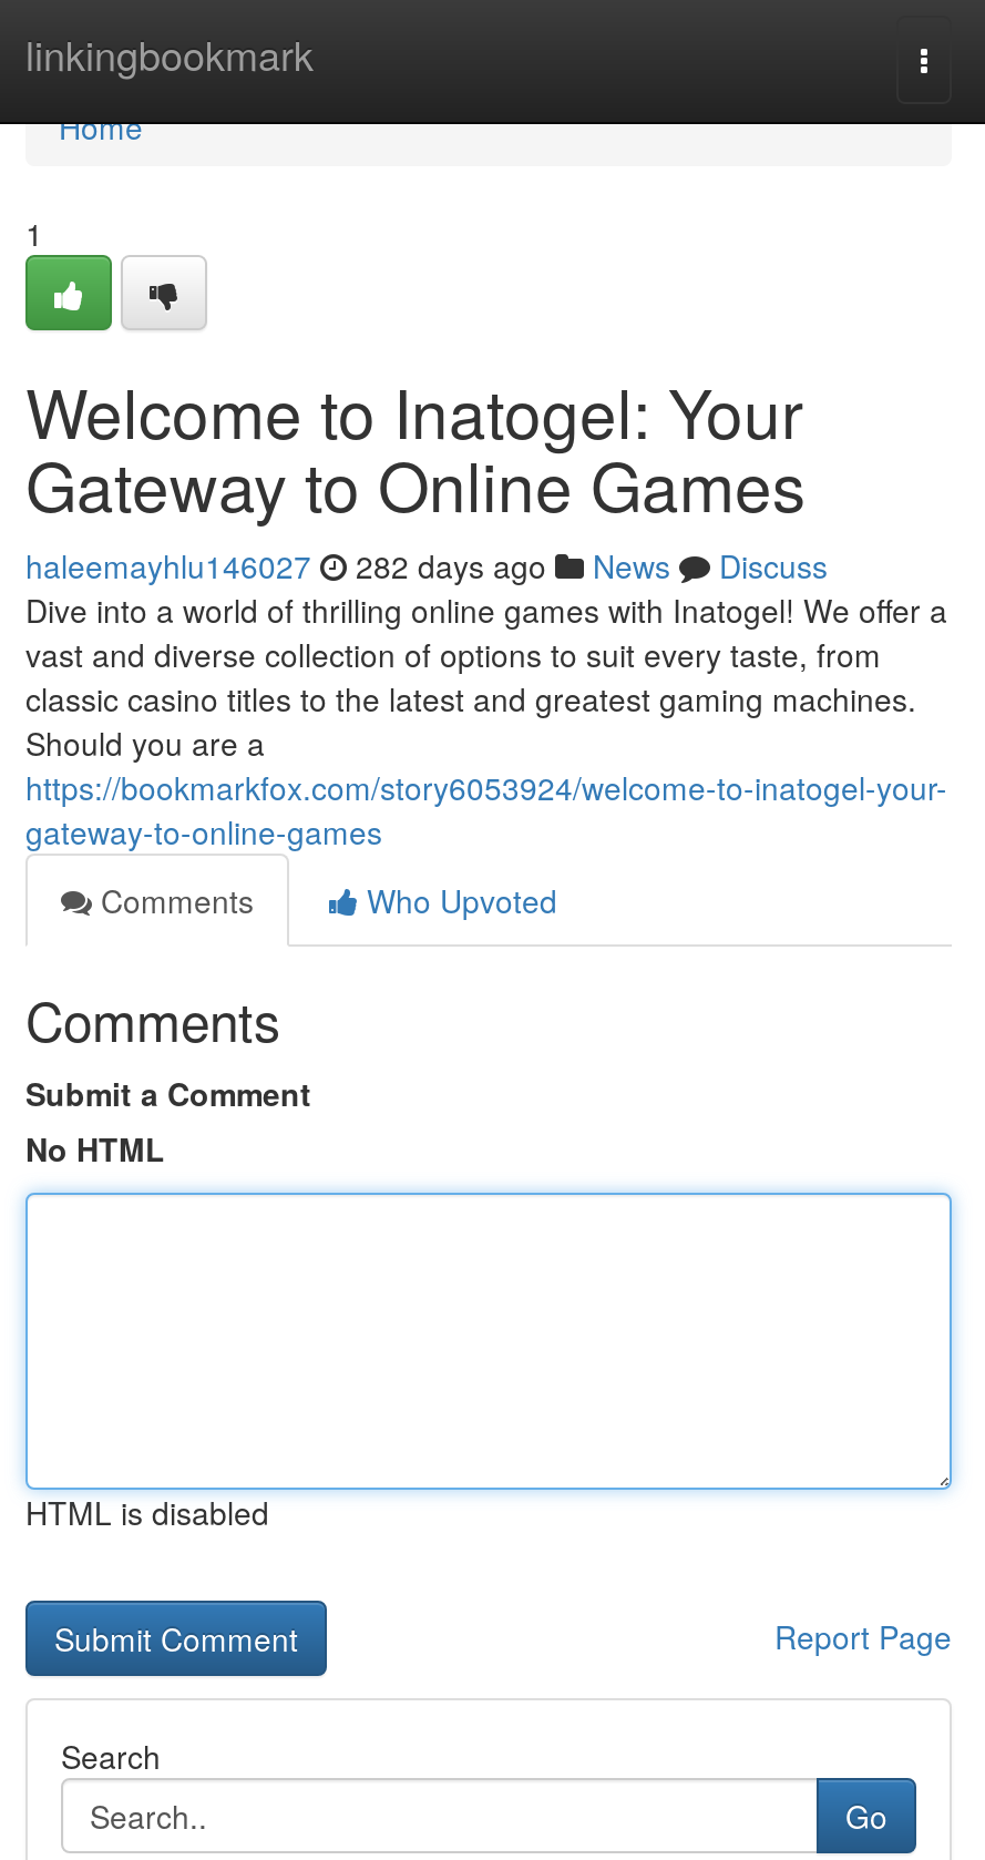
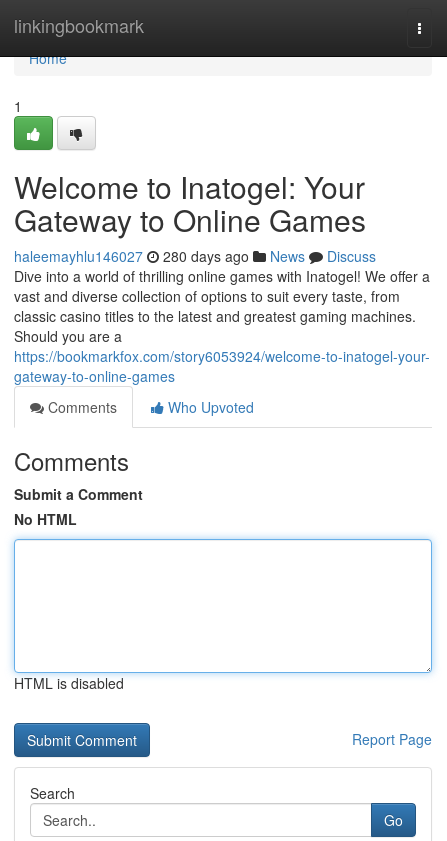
[25,543,828,587] haleemayhlu146027 282 days ago News Discuss -> [14,246,376,266] haleemayhlu146027 280 days ago News Discuss

